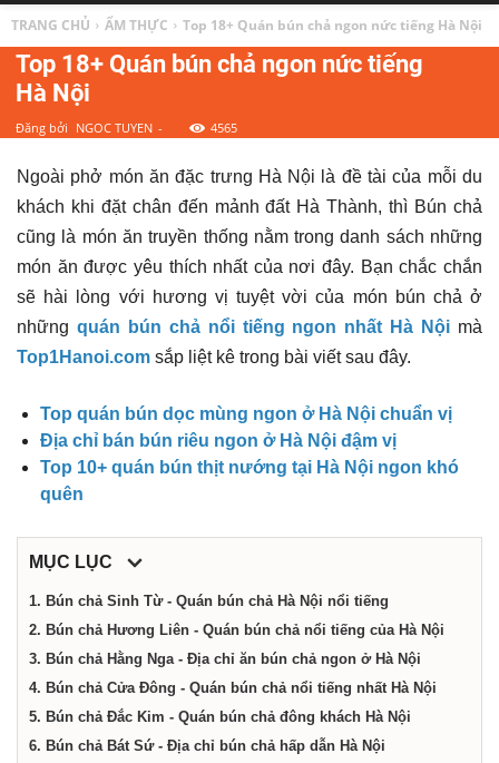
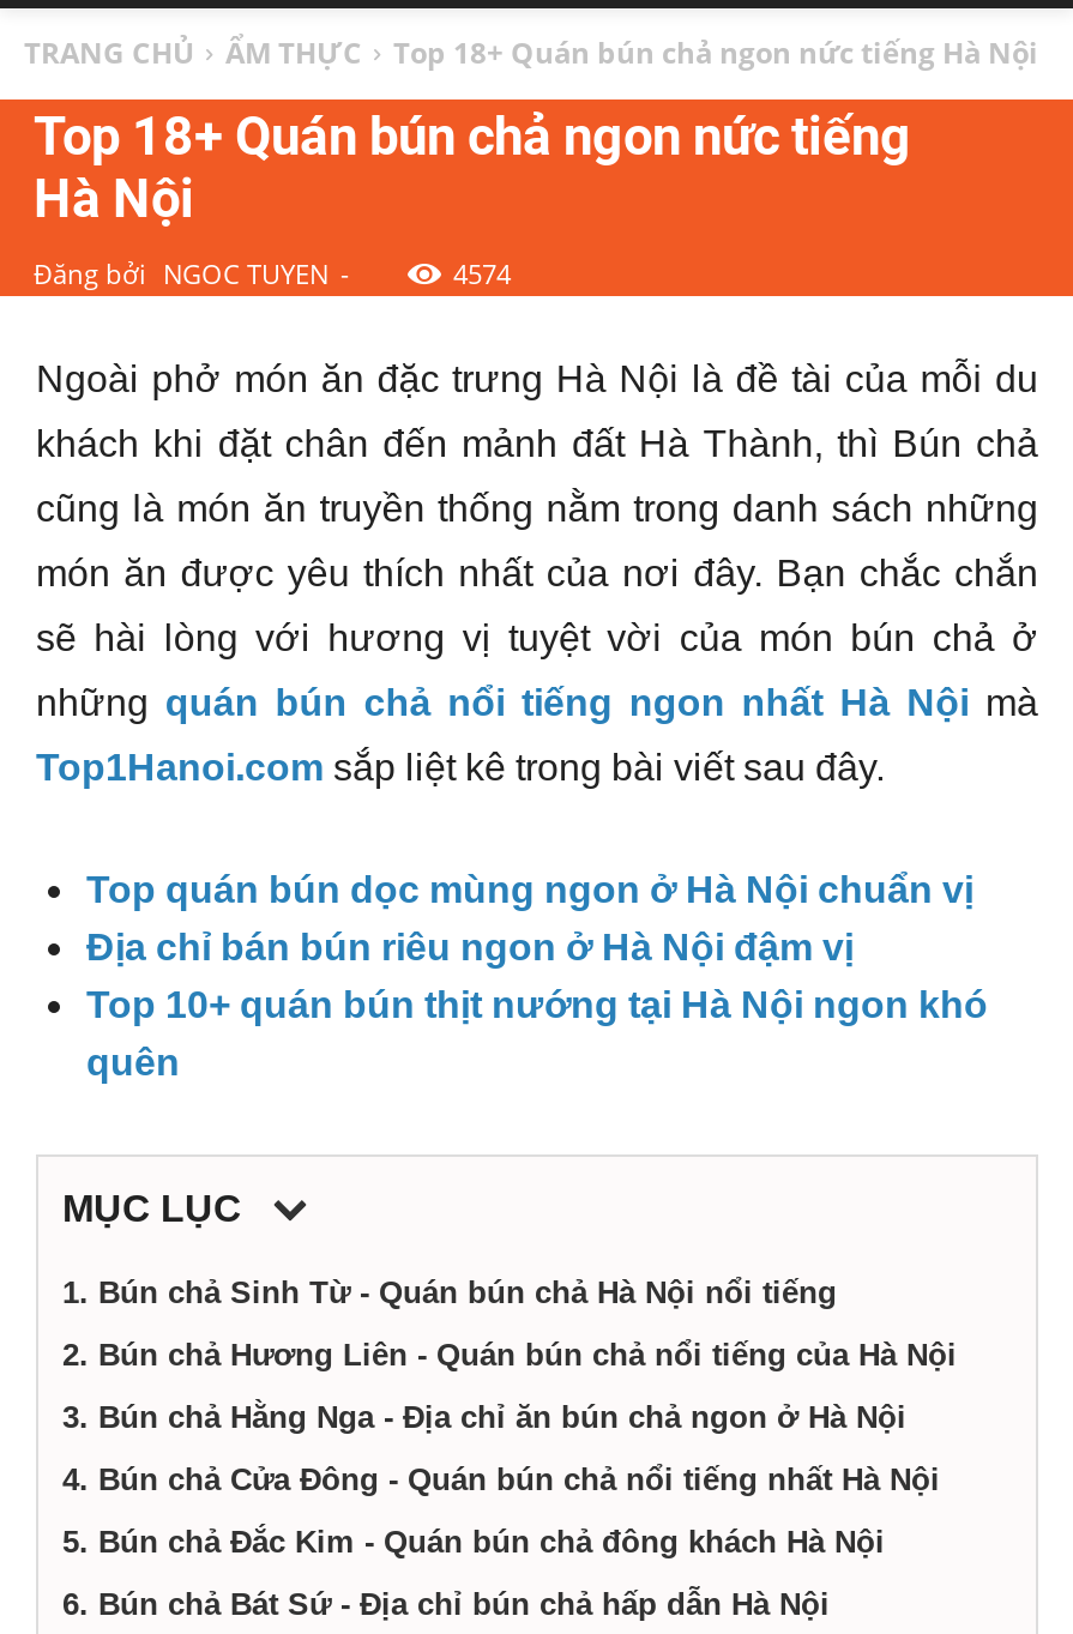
[211,119,237,136] 4565 -> [453,255,511,291] 4574

